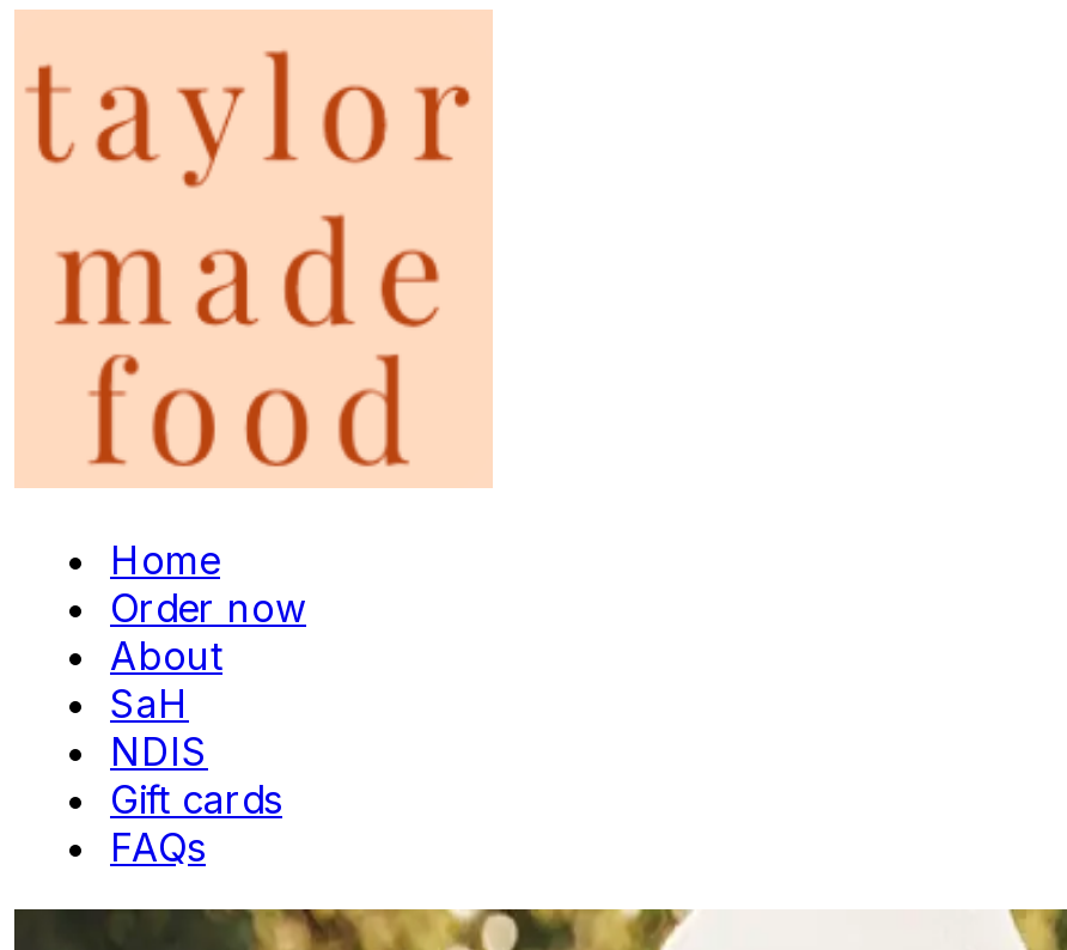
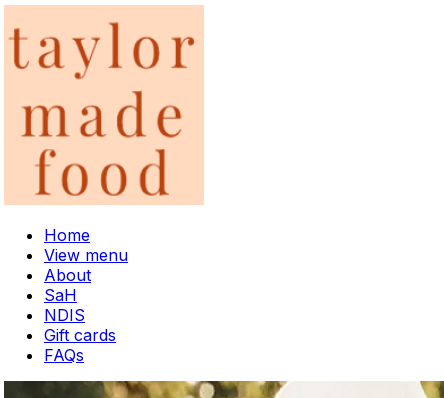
[110,584,306,632] Order now -> [44,245,128,265] View menu

